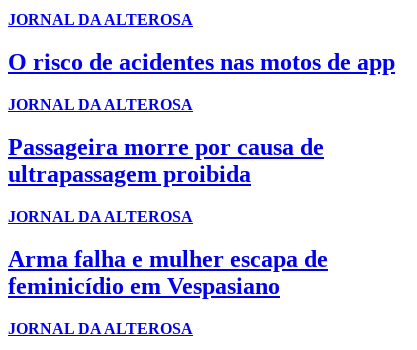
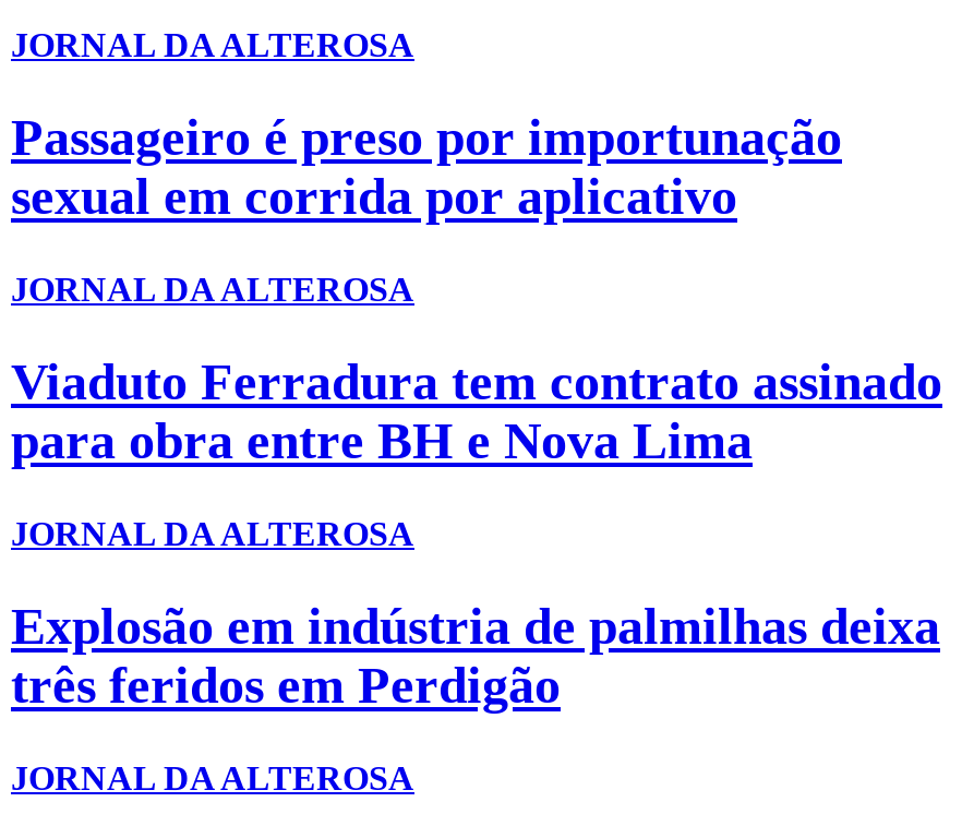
[8,49,395,75] O risco de acidentes nas motos de app -> [11,110,842,225] Passageiro é preso por importunação | sexual em corrida por aplicativo
[8,134,324,187] Passageira morre por causa de | ultrapassagem proibida -> [11,354,942,469] Viaduto Ferradura tem contrato assinado | para obra entre BH e Nova Lima
[8,246,328,299] Arma falha e mulher escapa de | feminicídio em Vespasiano -> [11,598,940,713] Explosão em indústria de palmilhas deixa | três feridos em Perdigão

